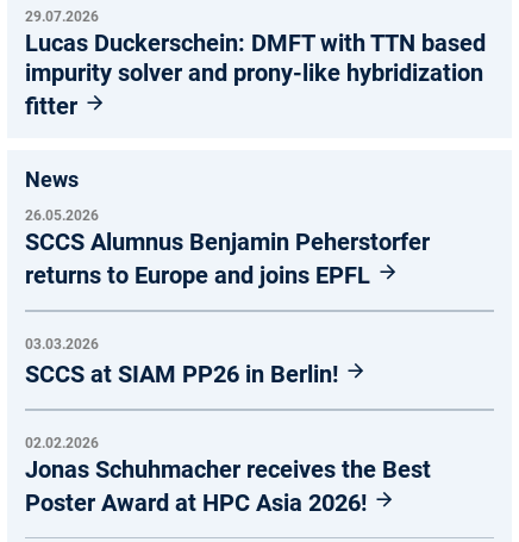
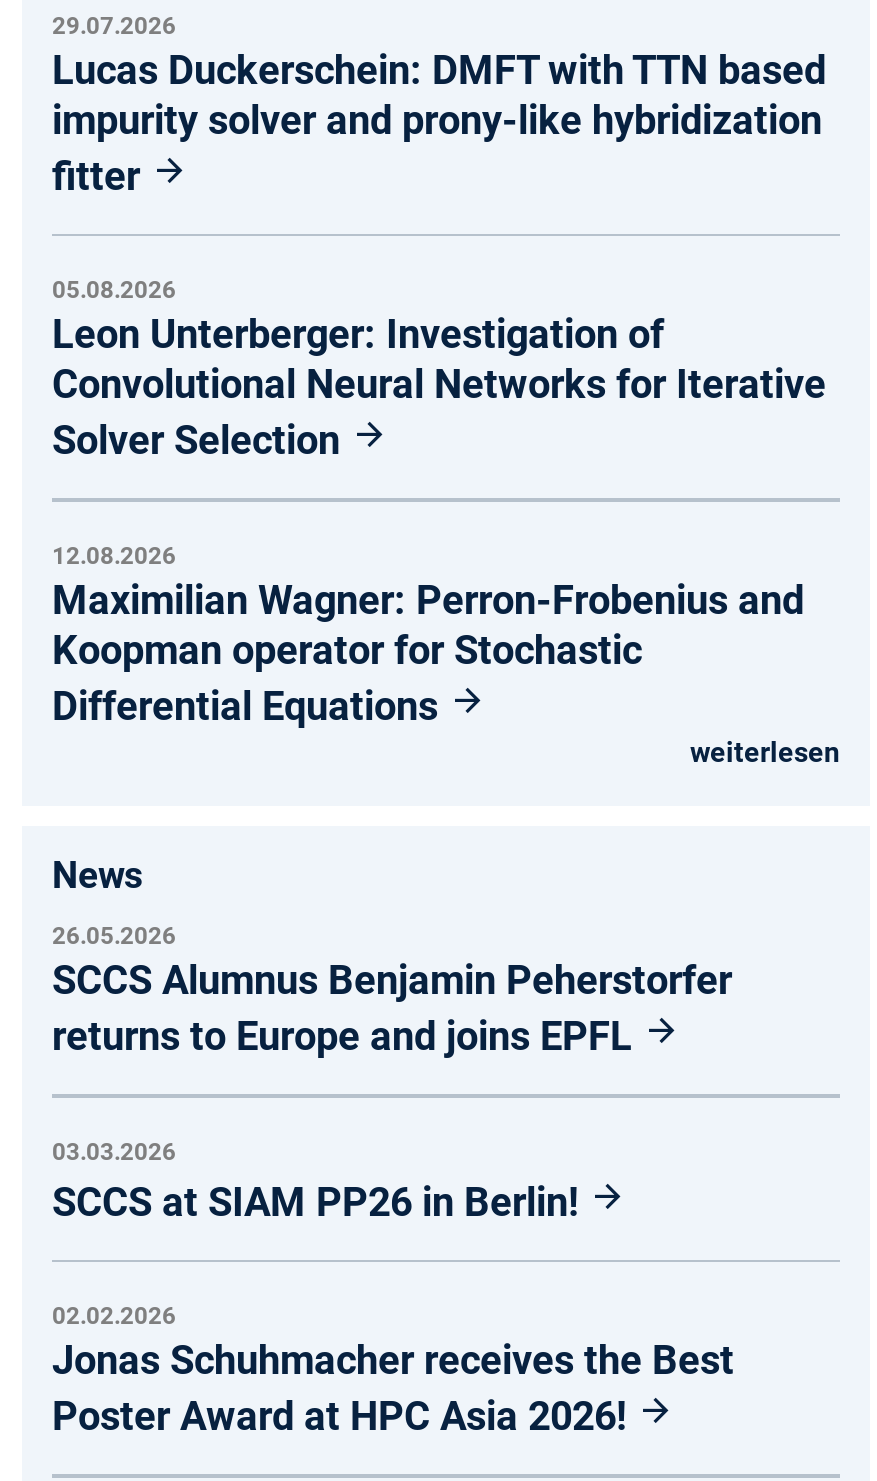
none -> [52,277,840,768] 05.08.2026 | Leon Unterberger: Investigation of | Convolutional Neural Networks for Iterative | Solver Selection | 12.08.2026 | Maximilian Wagner: Perron-Frobenius and | Koopman operator for Stochastic | Differential Equations | weiterlesen

